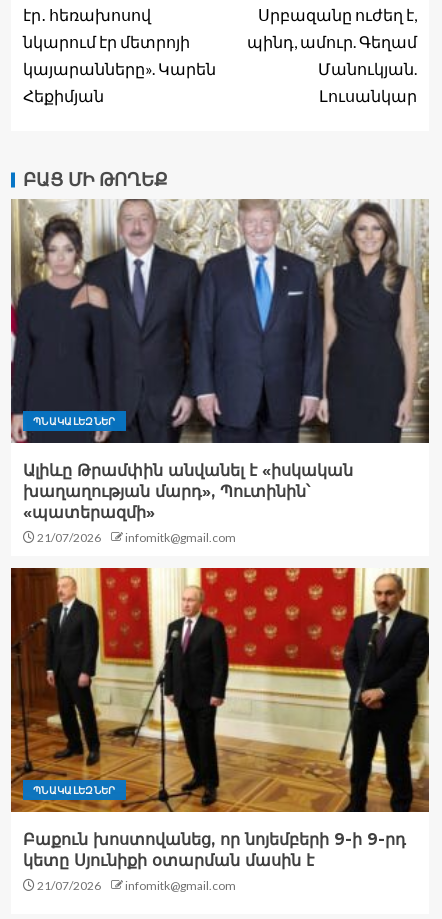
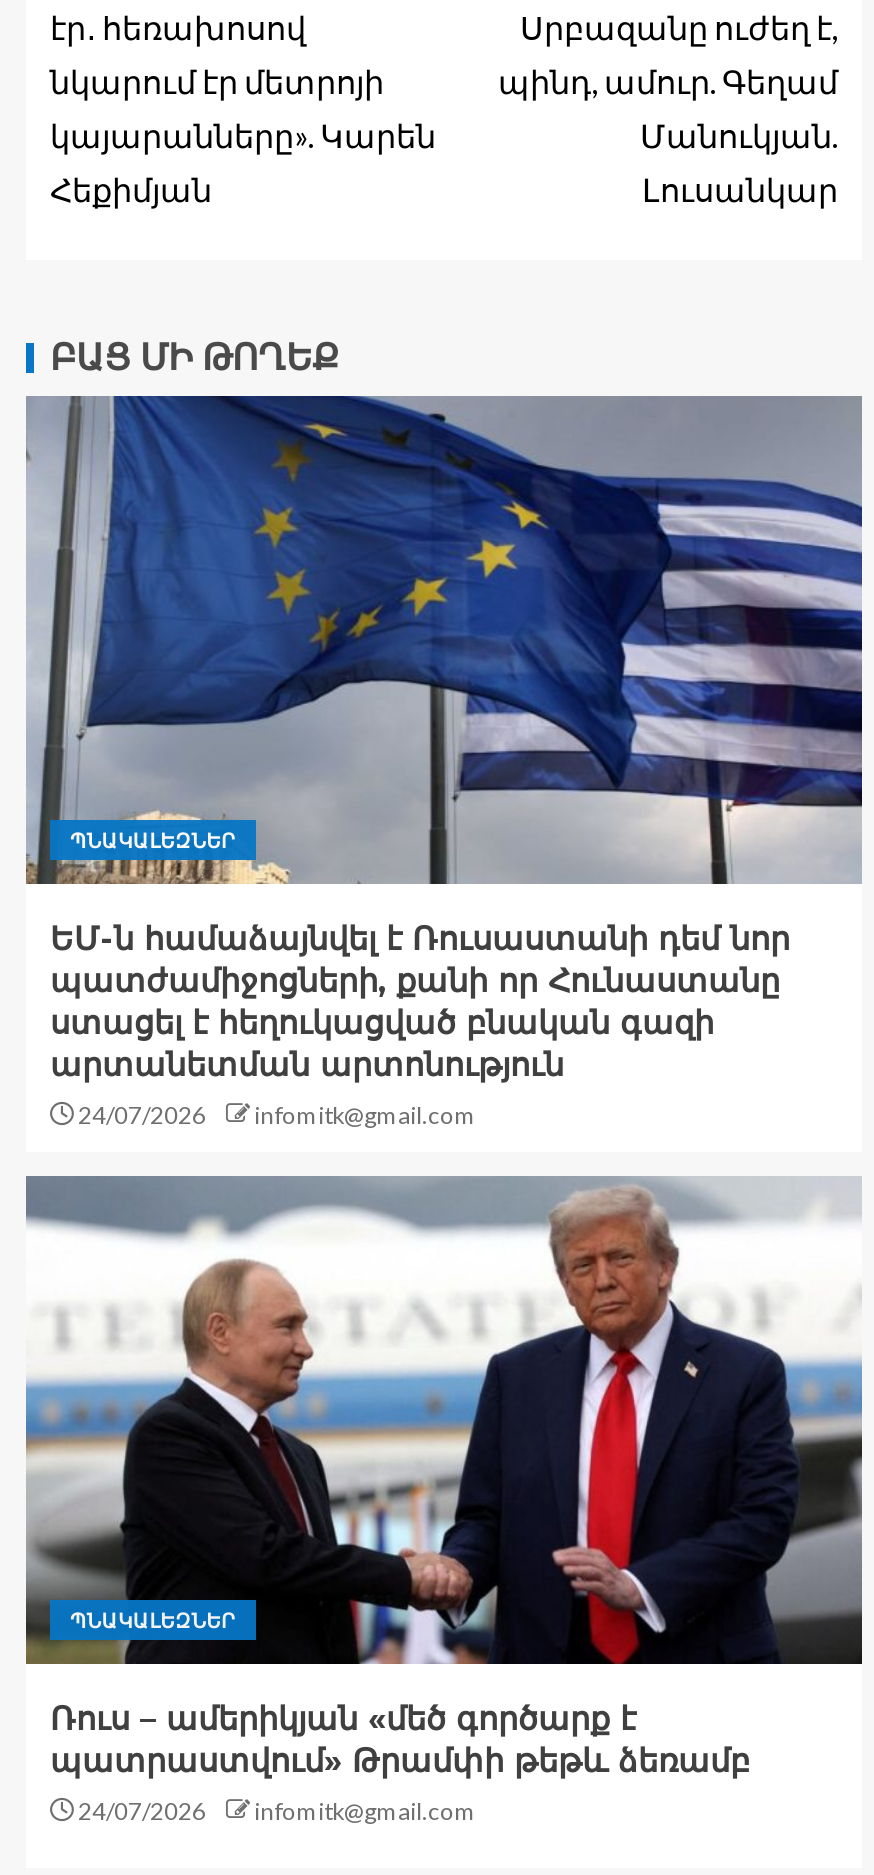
[10,198,430,545] [image] | Ալիևը Թրամփին անվանել է «իսկական | խաղաղության մարդ», Պուտինին՝ | «պատերազմի» | 21/07/2026 -> [26,394,864,1131] [image] | ԵՄ-ն համաձայնվել է Ռուսաստանի դեմ նոր | պատժամիջոցների, քանի որ Հունաստանը | ստացել է հեղուկացված բնական գազի | արտանետման արտոնություն | 24/07/2026
[10,567,430,893] [image] | Բաքուն խոստովանեց, որ նոյեմբերի 9-ի 9-րդ | կետը Սյունիքի օտարման մասին է | 21/07/2026 -> [24,1174,864,1827] [image] | Ռուս – ամերիկյան «մեծ գործարք է | պատրաստվում» Թրամփի թեթև ձեռամբ | 24/07/2026

